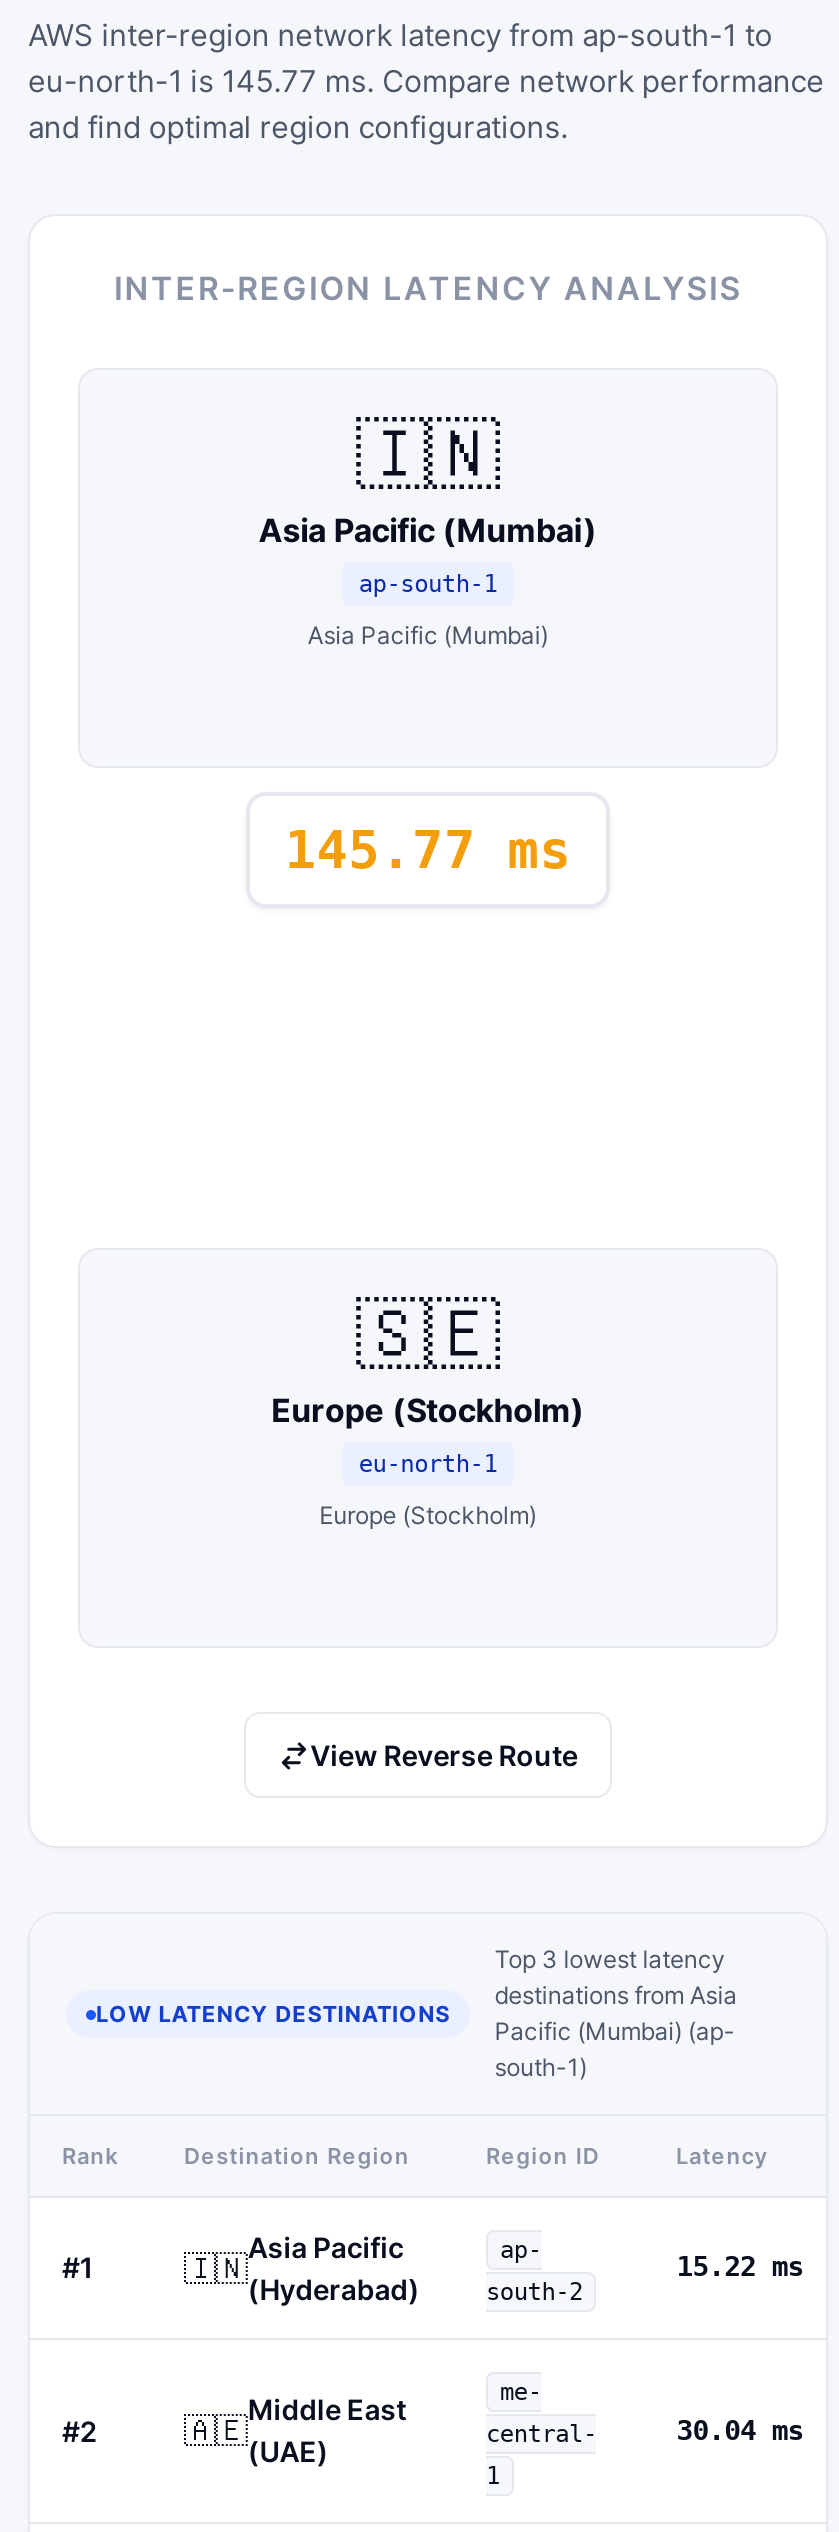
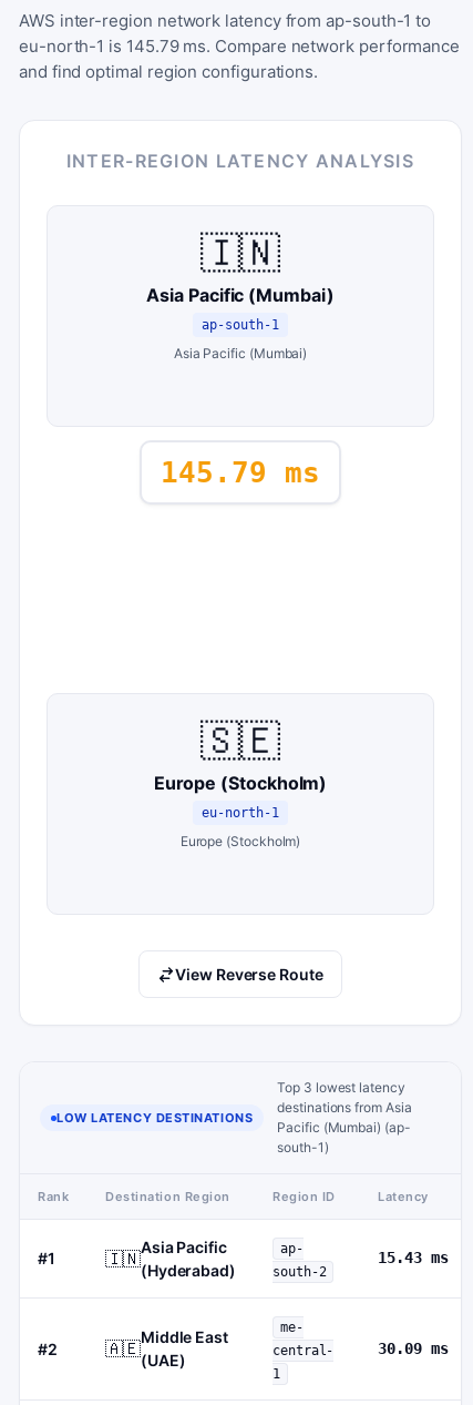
[28,62,824,100] eu-north-1 is 145.77 ms. Compare network performance -> [19,35,460,57] eu-north-1 is 145.79 ms. Compare network performance
[285,819,571,879] 145.77 ms -> [161,455,320,488] 145.79 ms
[677,2250,803,2282] 15.22 ms -> [378,1249,448,1266] 15.43 ms
[677,2414,803,2446] 30.04 ms -> [378,1340,448,1357] 30.09 ms

